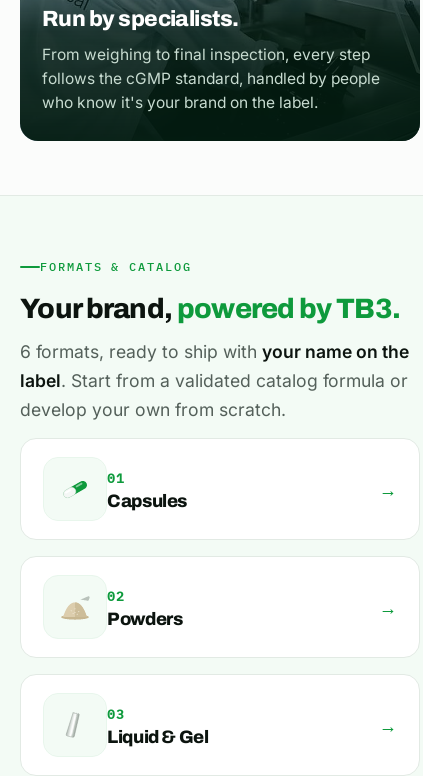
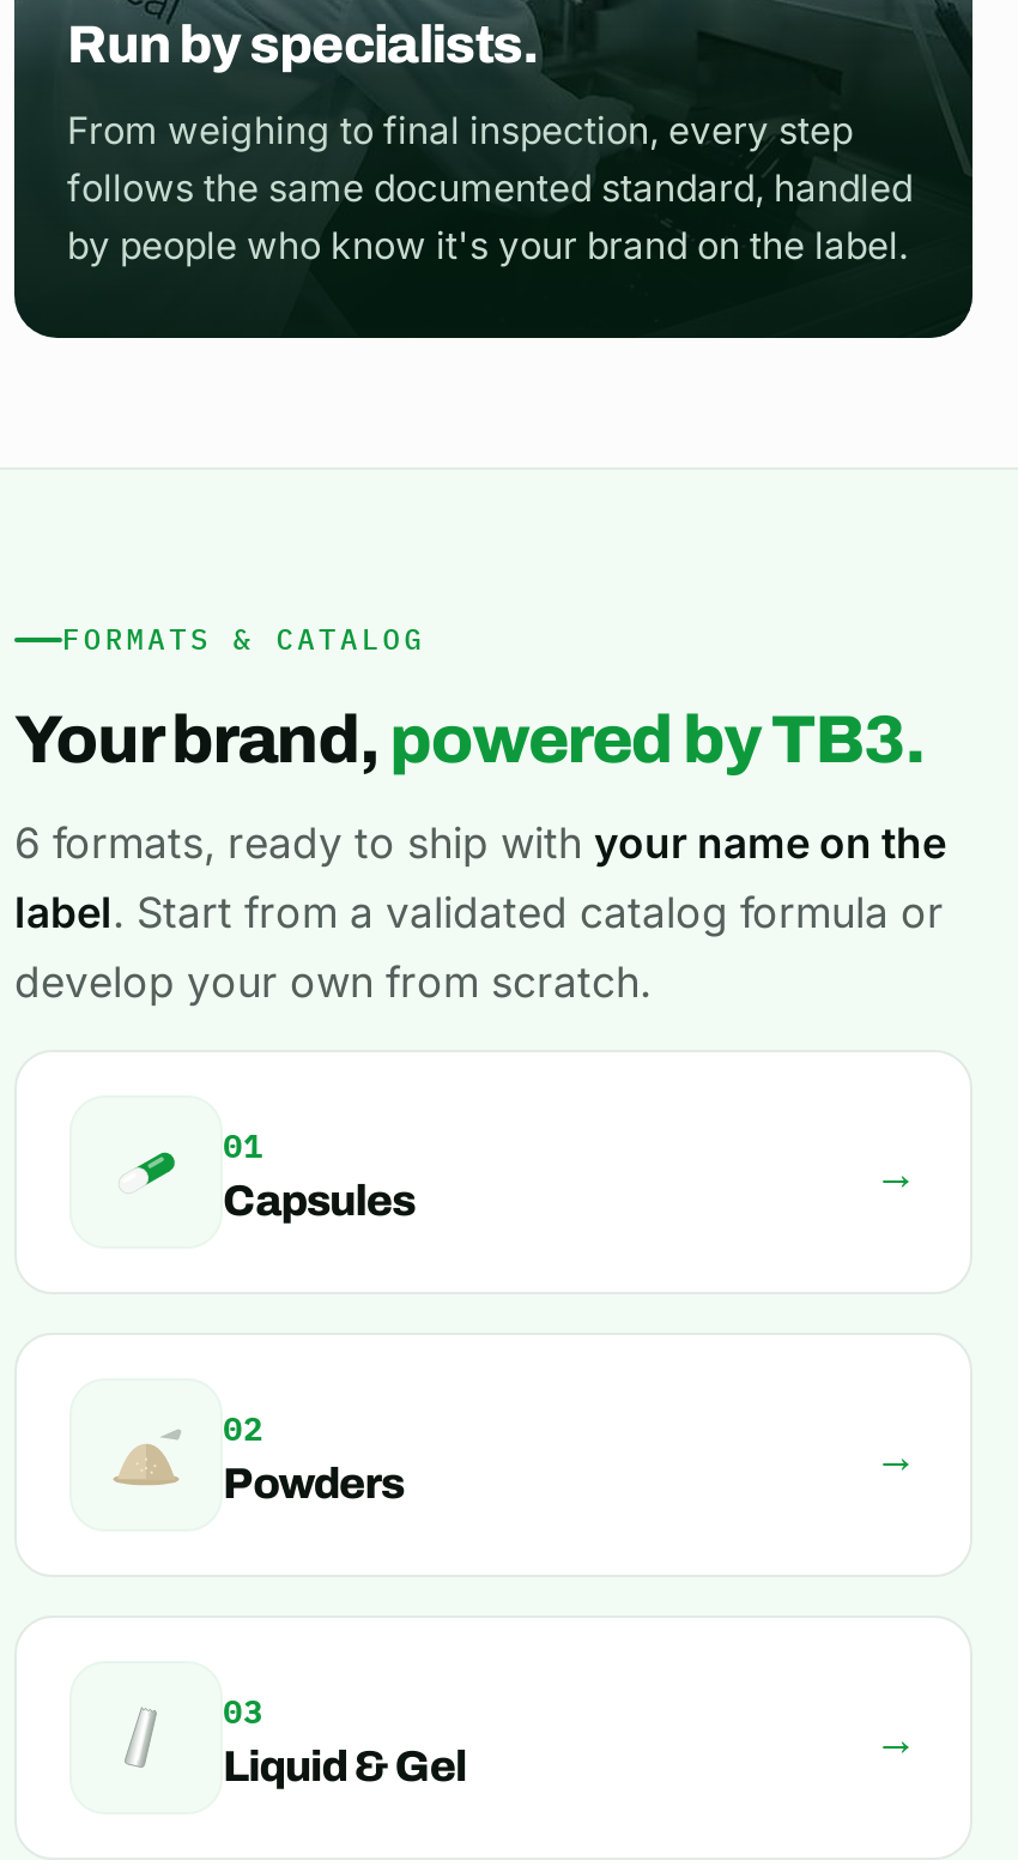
[42,69,380,112] follows the cGMP standard, handled by people | who know it's your brand on the label. -> [67,166,913,269] follows the same documented standard, handled | by people who know it's your brand on the label.

